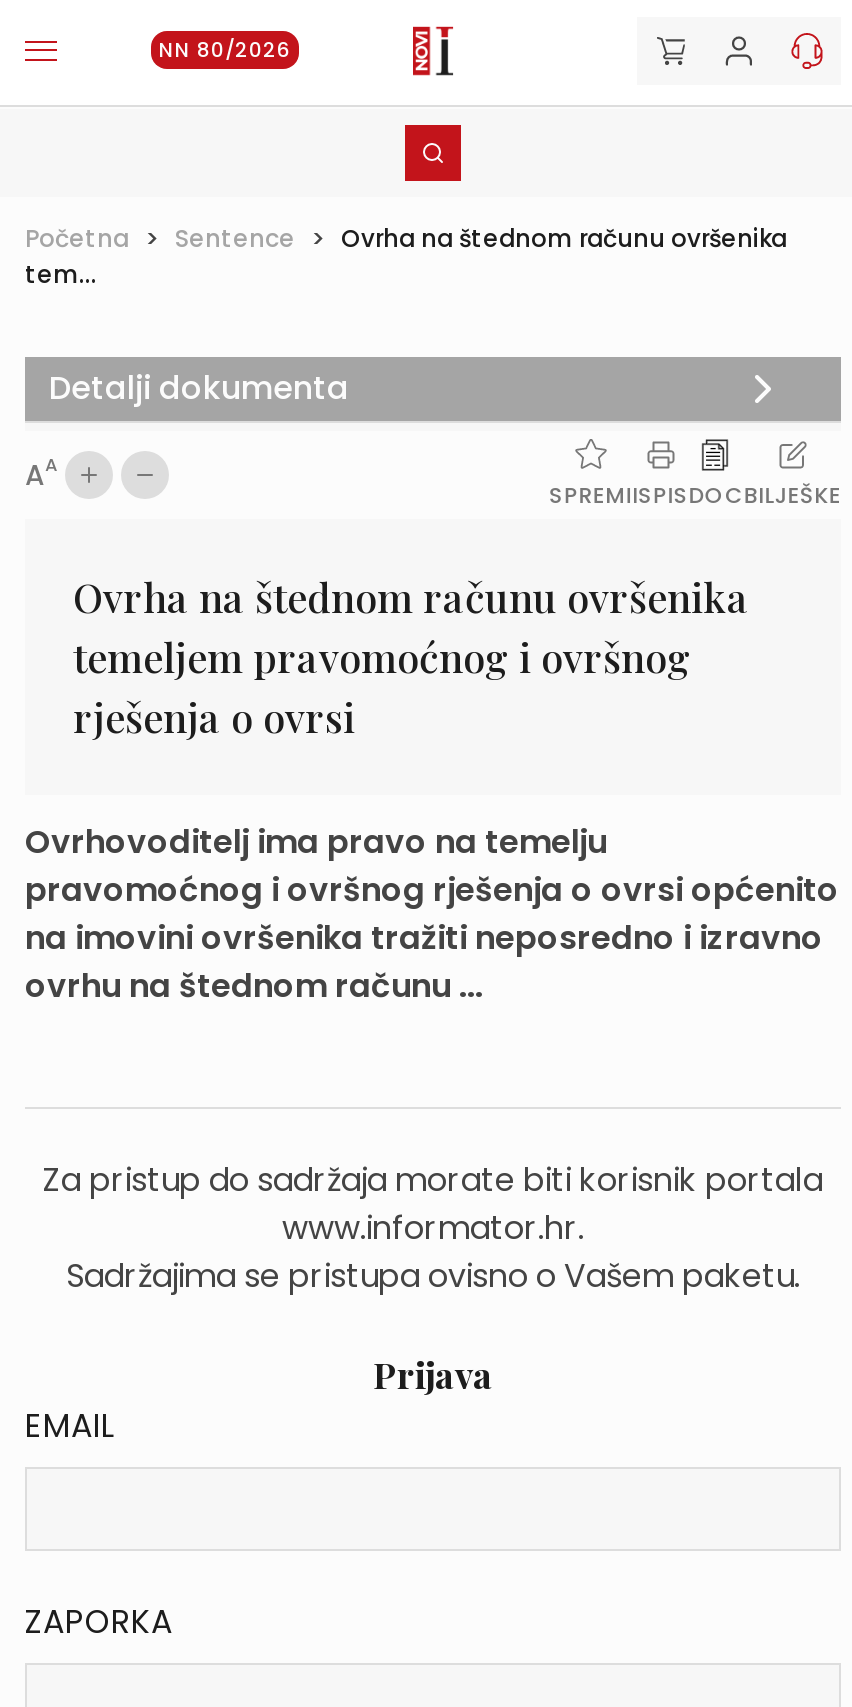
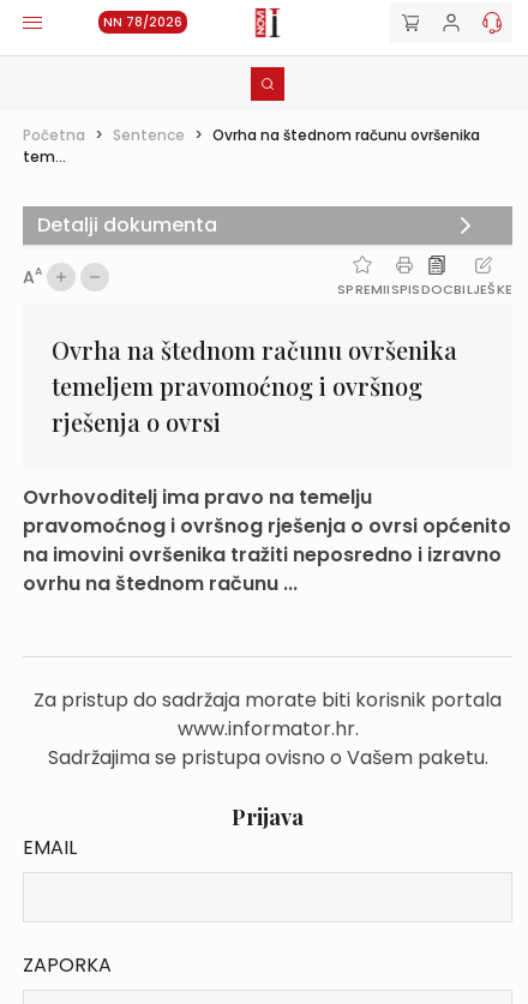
[159,35,291,65] NN 80/2026 -> [103,13,182,31] NN 78/2026

